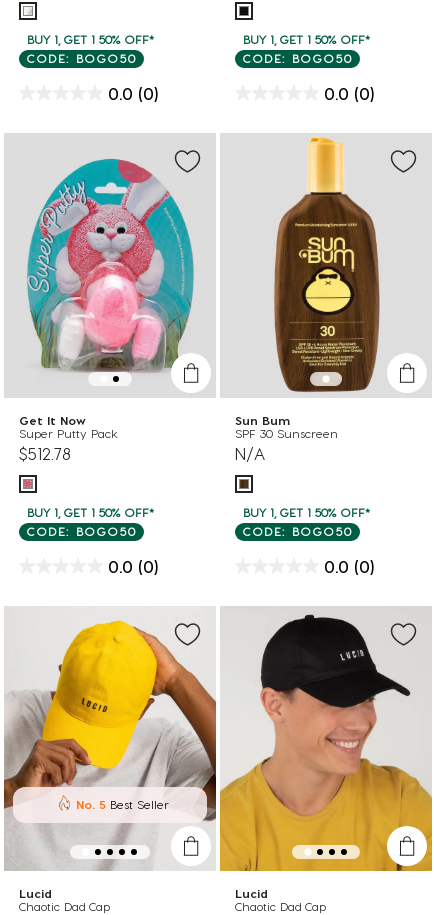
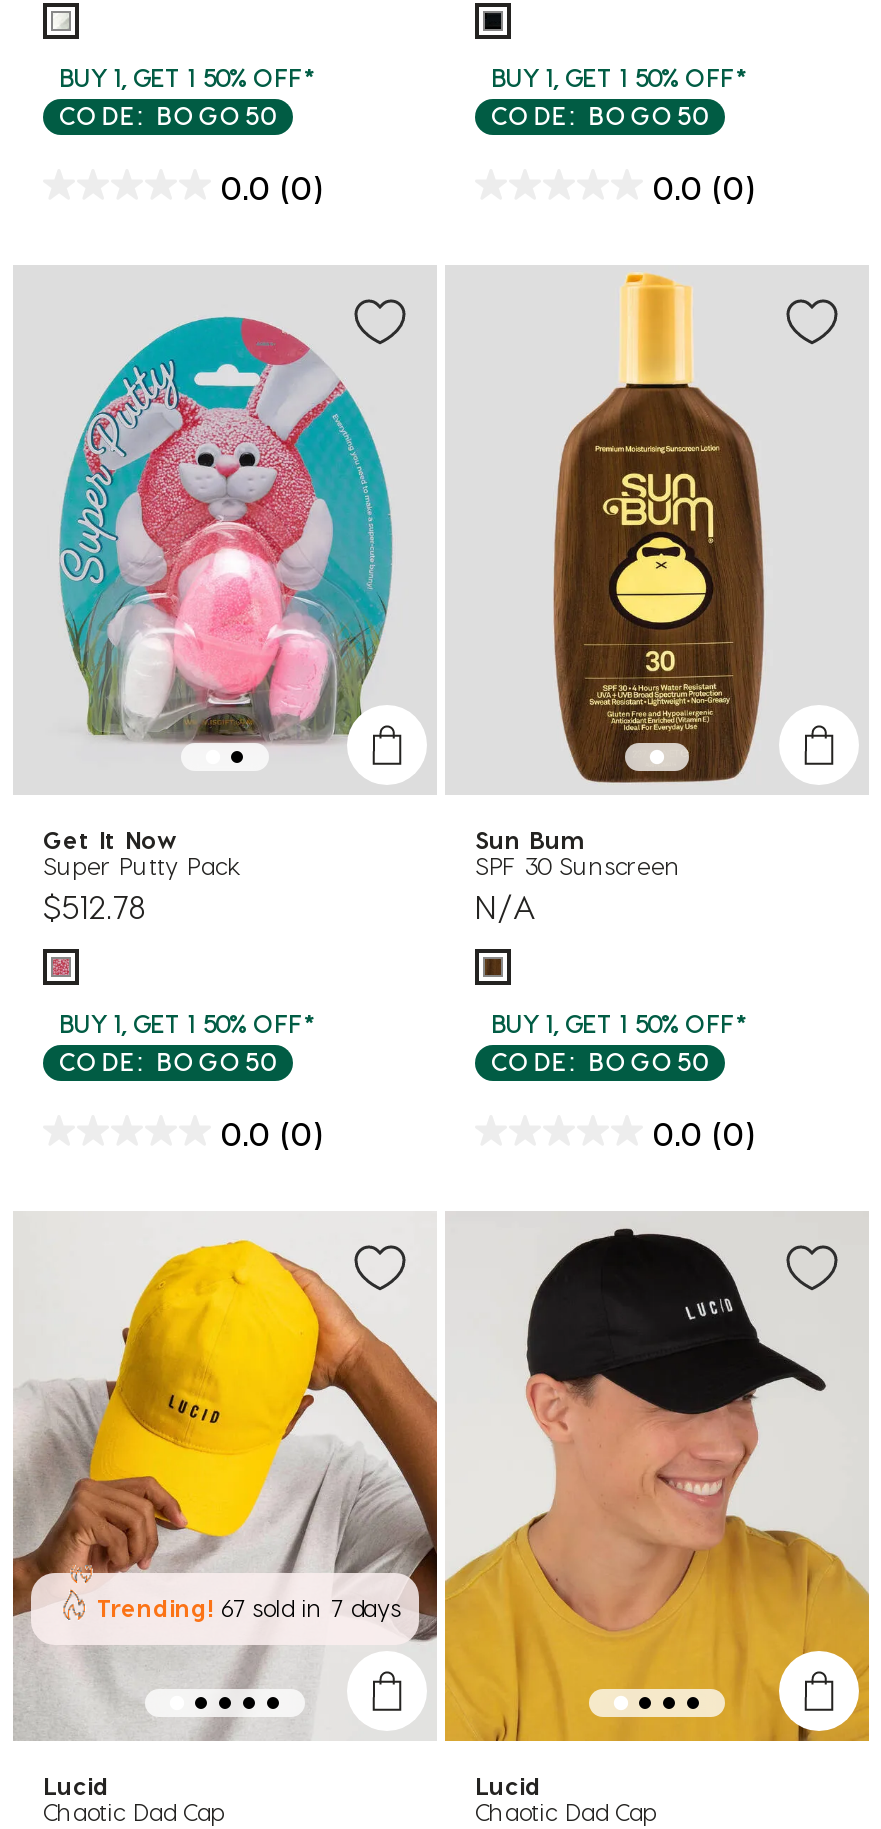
[75,797,168,811] No. 5 Best Seller -> [97,1594,401,1622] Trending! 67 sold in 7 days

